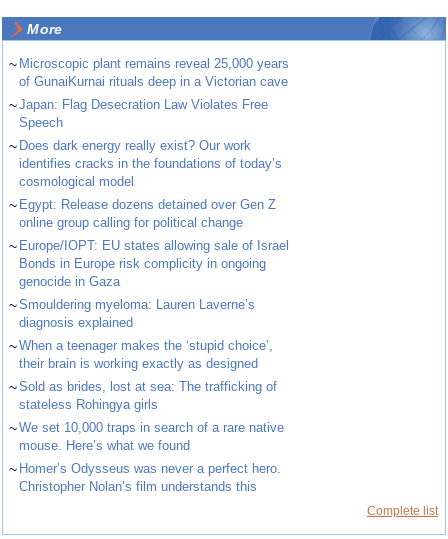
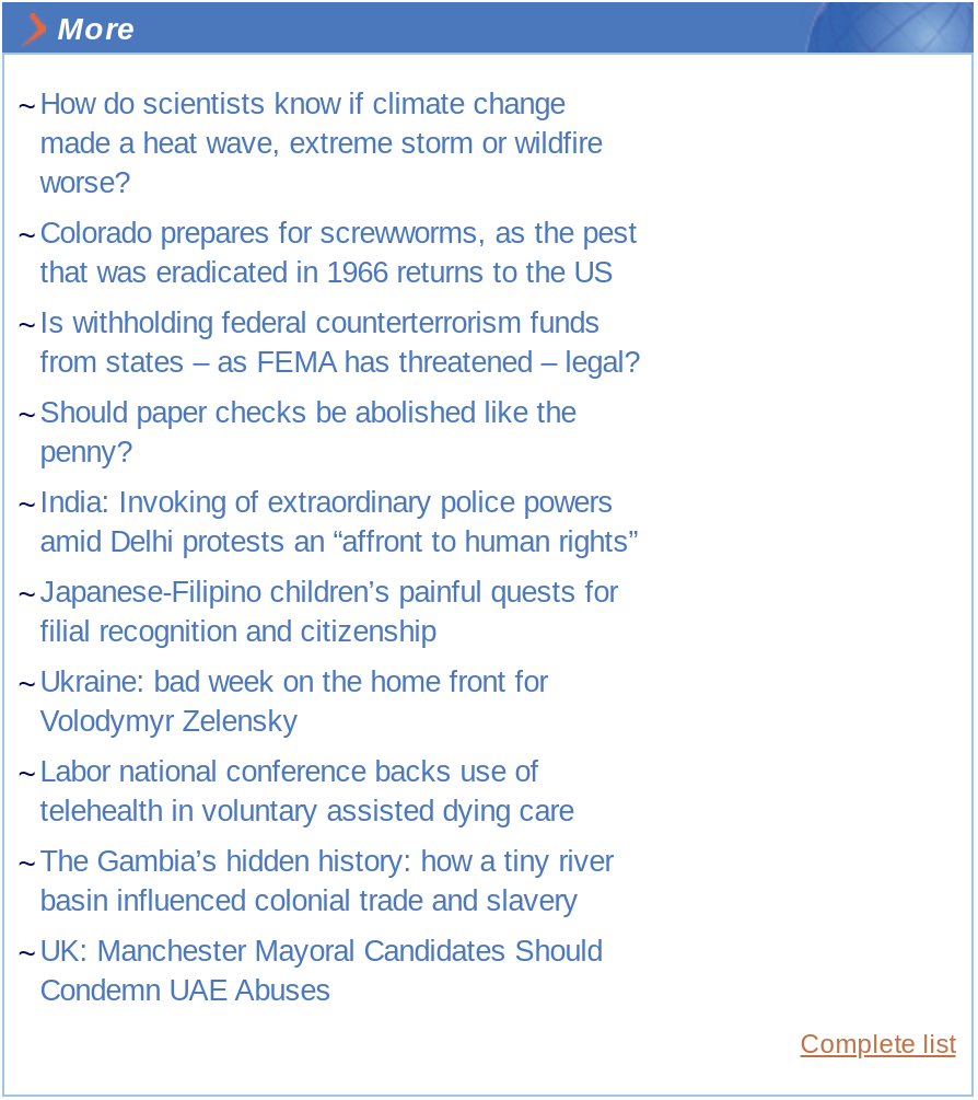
[9,56,289,89] ~ Microscopic plant remains reveal 25,000 years | of GunaiKurnai rituals deep in a Victorian cave -> [18,89,602,200] ~ How do scientists know if climate change | made a heat wave, extreme storm or wildfire | worse?
[9,97,268,130] ~ Japan: Flag Desecration Law Violates Free | Speech -> [18,218,637,290] ~ Colorado prepares for screwworms, as the pest | that was eradicated in 1966 returns to the US
[9,138,282,189] ~ Does dark energy really exist? Our work | identifies cracks in the foundations of today’s | cosmological model -> [18,308,639,380] ~ Is withholding federal counterterrorism funds | from states – as FEMA has threatened – legal?
[9,197,276,230] ~ Egypt: Release dozens detained over Gen Z | online group calling for political change -> [18,397,576,470] ~ Should paper checks be abolished like the | penny?
[9,238,289,289] ~ Europe/IOPT: EU states allowing sale of Israel | Bonds in Europe risk complicity in ongoing | genocide in Gaza -> [18,487,637,559] ~ India: Invoking of extraordinary police powers | amid Delhi protests an “affront to human rights”
[9,297,255,330] ~ Smouldering myeloma: Lauren Laverne’s | diagnosis explained -> [18,577,617,649] ~ Japanese-Filipino children’s painful quests for | filial recognition and citizenship
[9,338,273,371] ~ When a teenager makes the ‘stupid choice’, | their brain is working exactly as designed -> [18,667,547,739] ~ Ukraine: bad week on the home front for | Volodymyr Zelensky
[9,379,277,412] ~ Sold as brides, lost at sea: The trafficking of | stateless Rohingya girls -> [18,756,574,829] ~ Labor national conference backs use of | telehealth in voluntary assisted dying care
[9,420,284,453] ~ We set 10,000 traps in search of a rare native | mouse. Here’s what we found -> [18,846,613,918] ~ The Gambia’s hidden history: how a tiny river | basin influenced colonial trade and slavery
[9,461,281,494] ~ Homer’s Odysseus was never a perfect hero. | Christopher Nolan’s film understands this -> [18,936,602,1008] ~ UK: Manchester Mayoral Candidates Should | Condemn UAE Abuses

